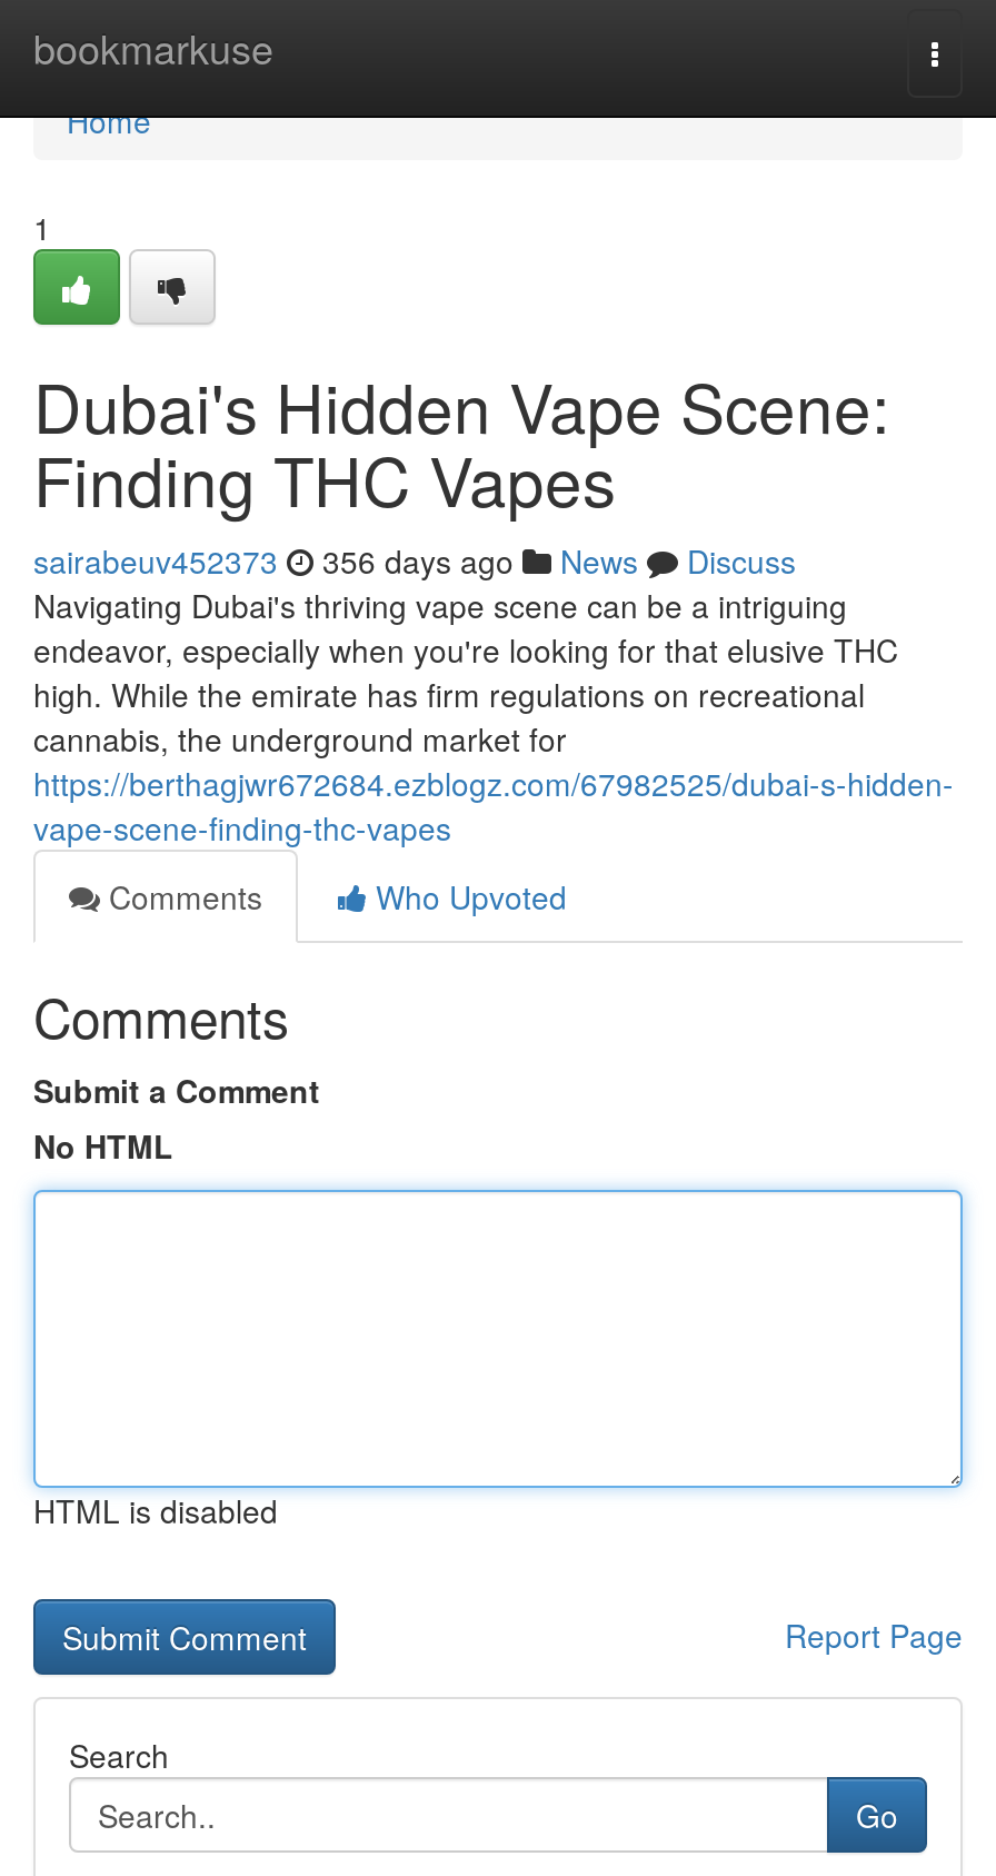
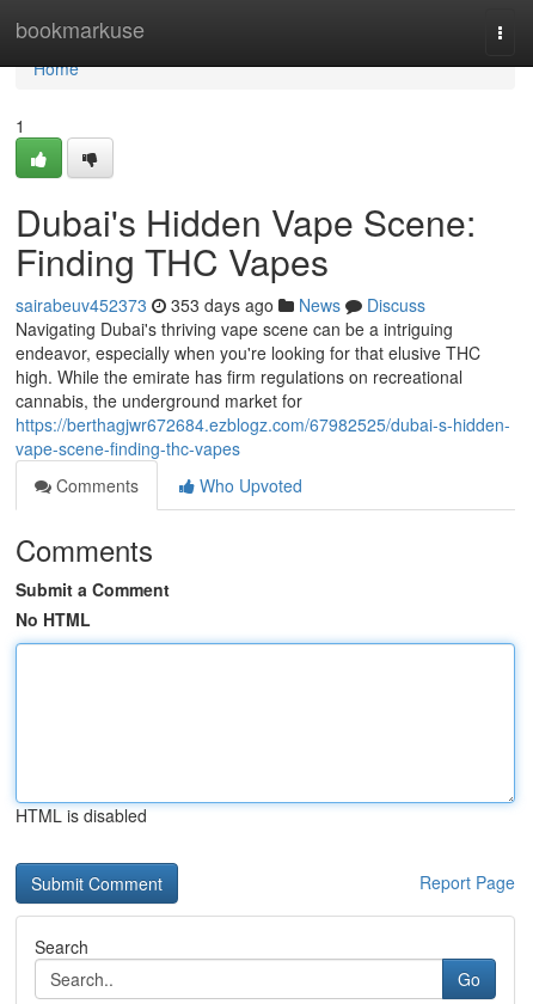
[33,538,796,583] sairabeuv452373 356 days ago News Discuss -> [16,293,425,317] sairabeuv452373 353 days ago News Discuss

